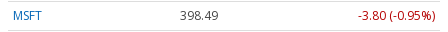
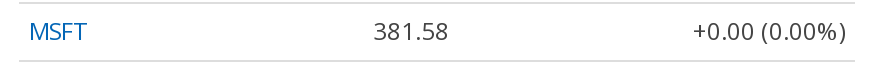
[180,7,218,24] 398.49 -> [373,14,449,48] 381.58
[358,7,435,24] -3.80 (-0.95%) -> [693,14,845,48] +0.00 (0.00%)

